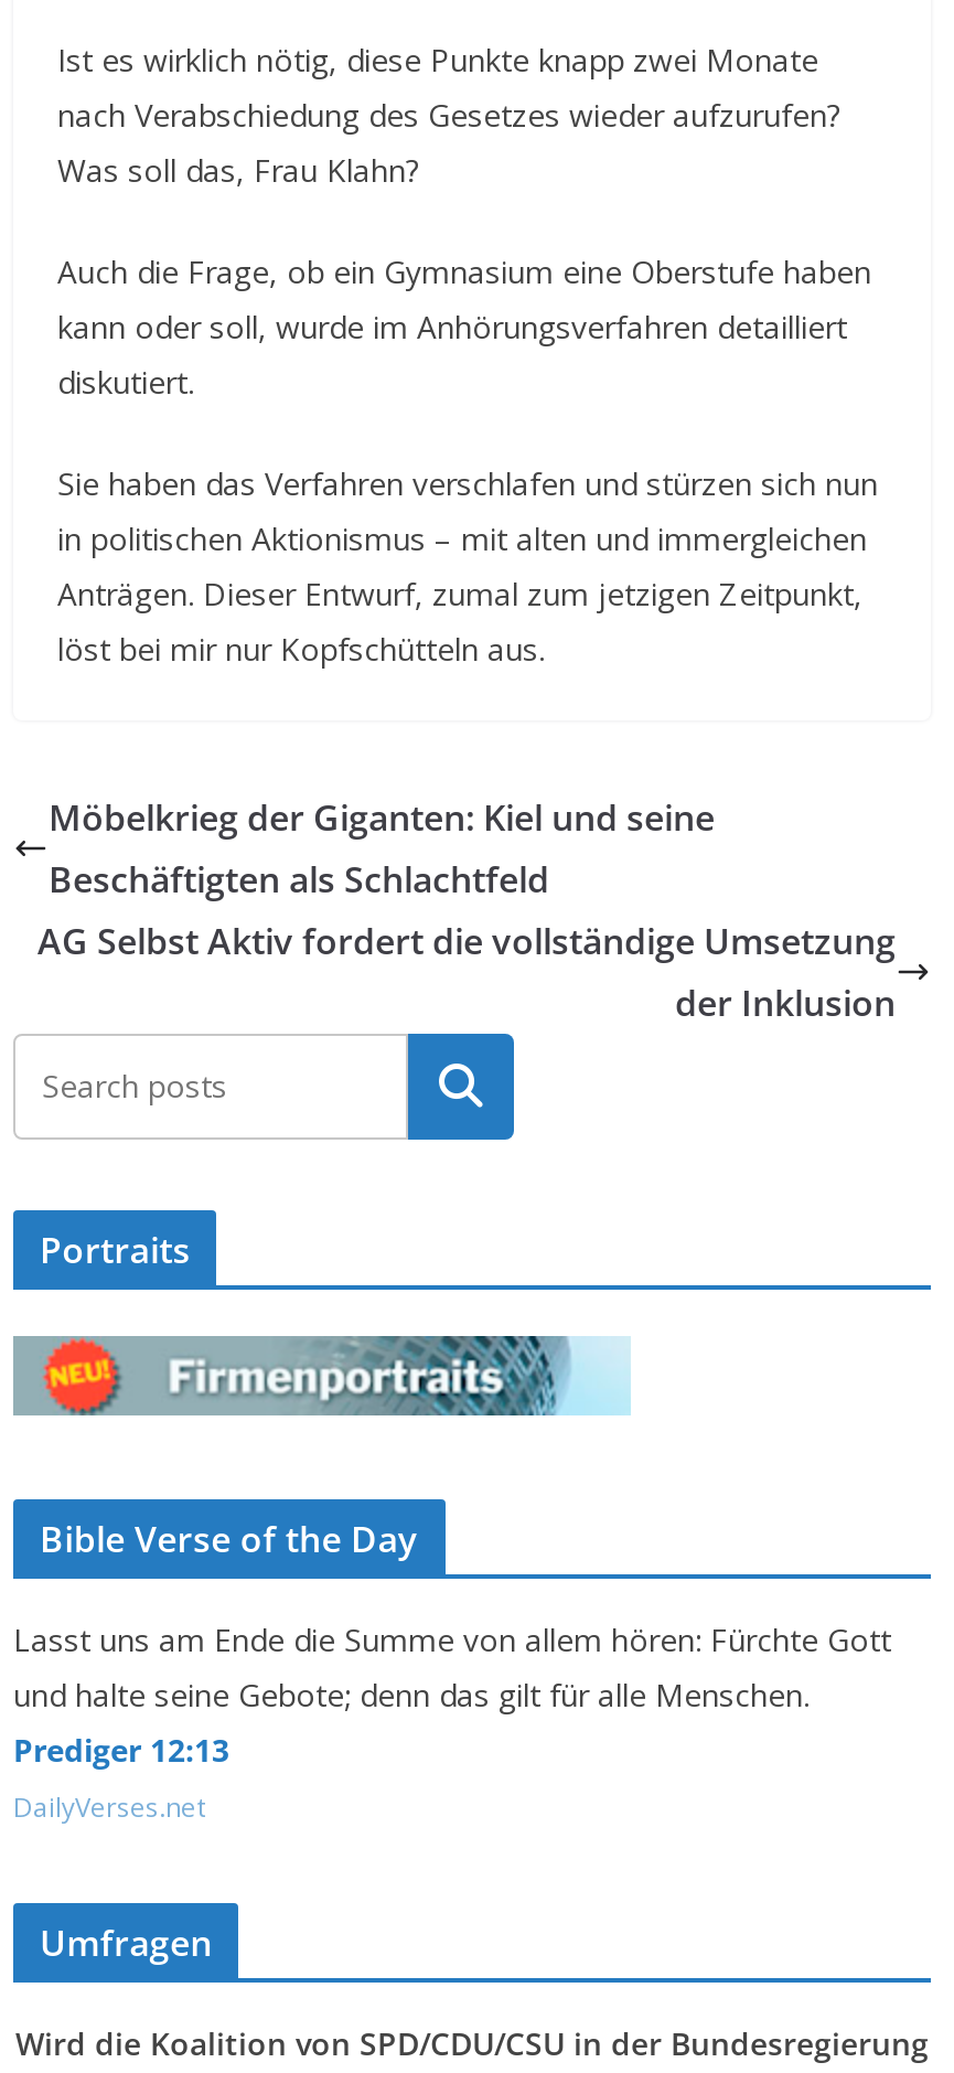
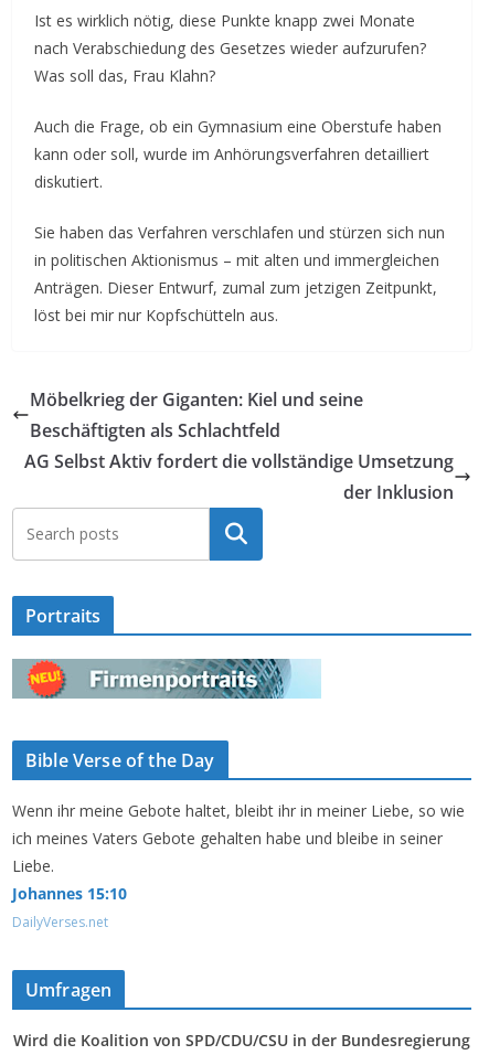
[13,1618,891,1771] Lasst uns am Ende die Summe von allem hören: Fürchte Gott | und halte seine Gebote; denn das gilt für alle Menschen. | Prediger 12:13 -> [12,800,465,904] Wenn ihr meine Gebote haltet, bleibt ihr in meiner Liebe, so wie | ich meines Vaters Gebote gehalten habe und bleibe in seiner | Liebe. | Johannes 15:10

